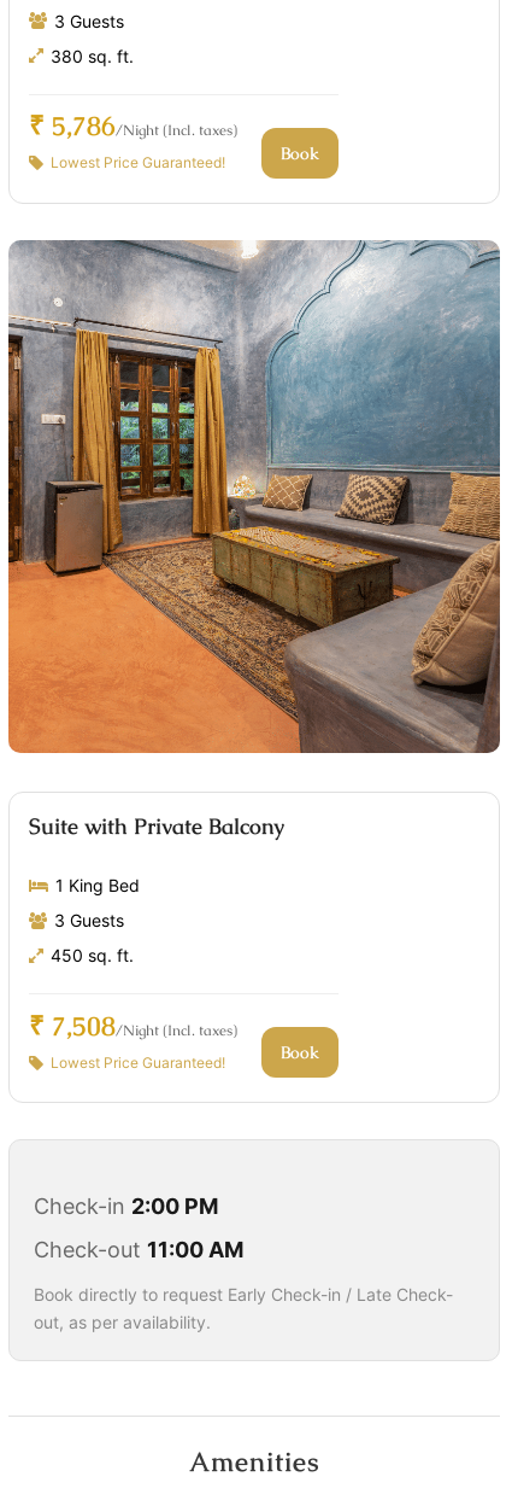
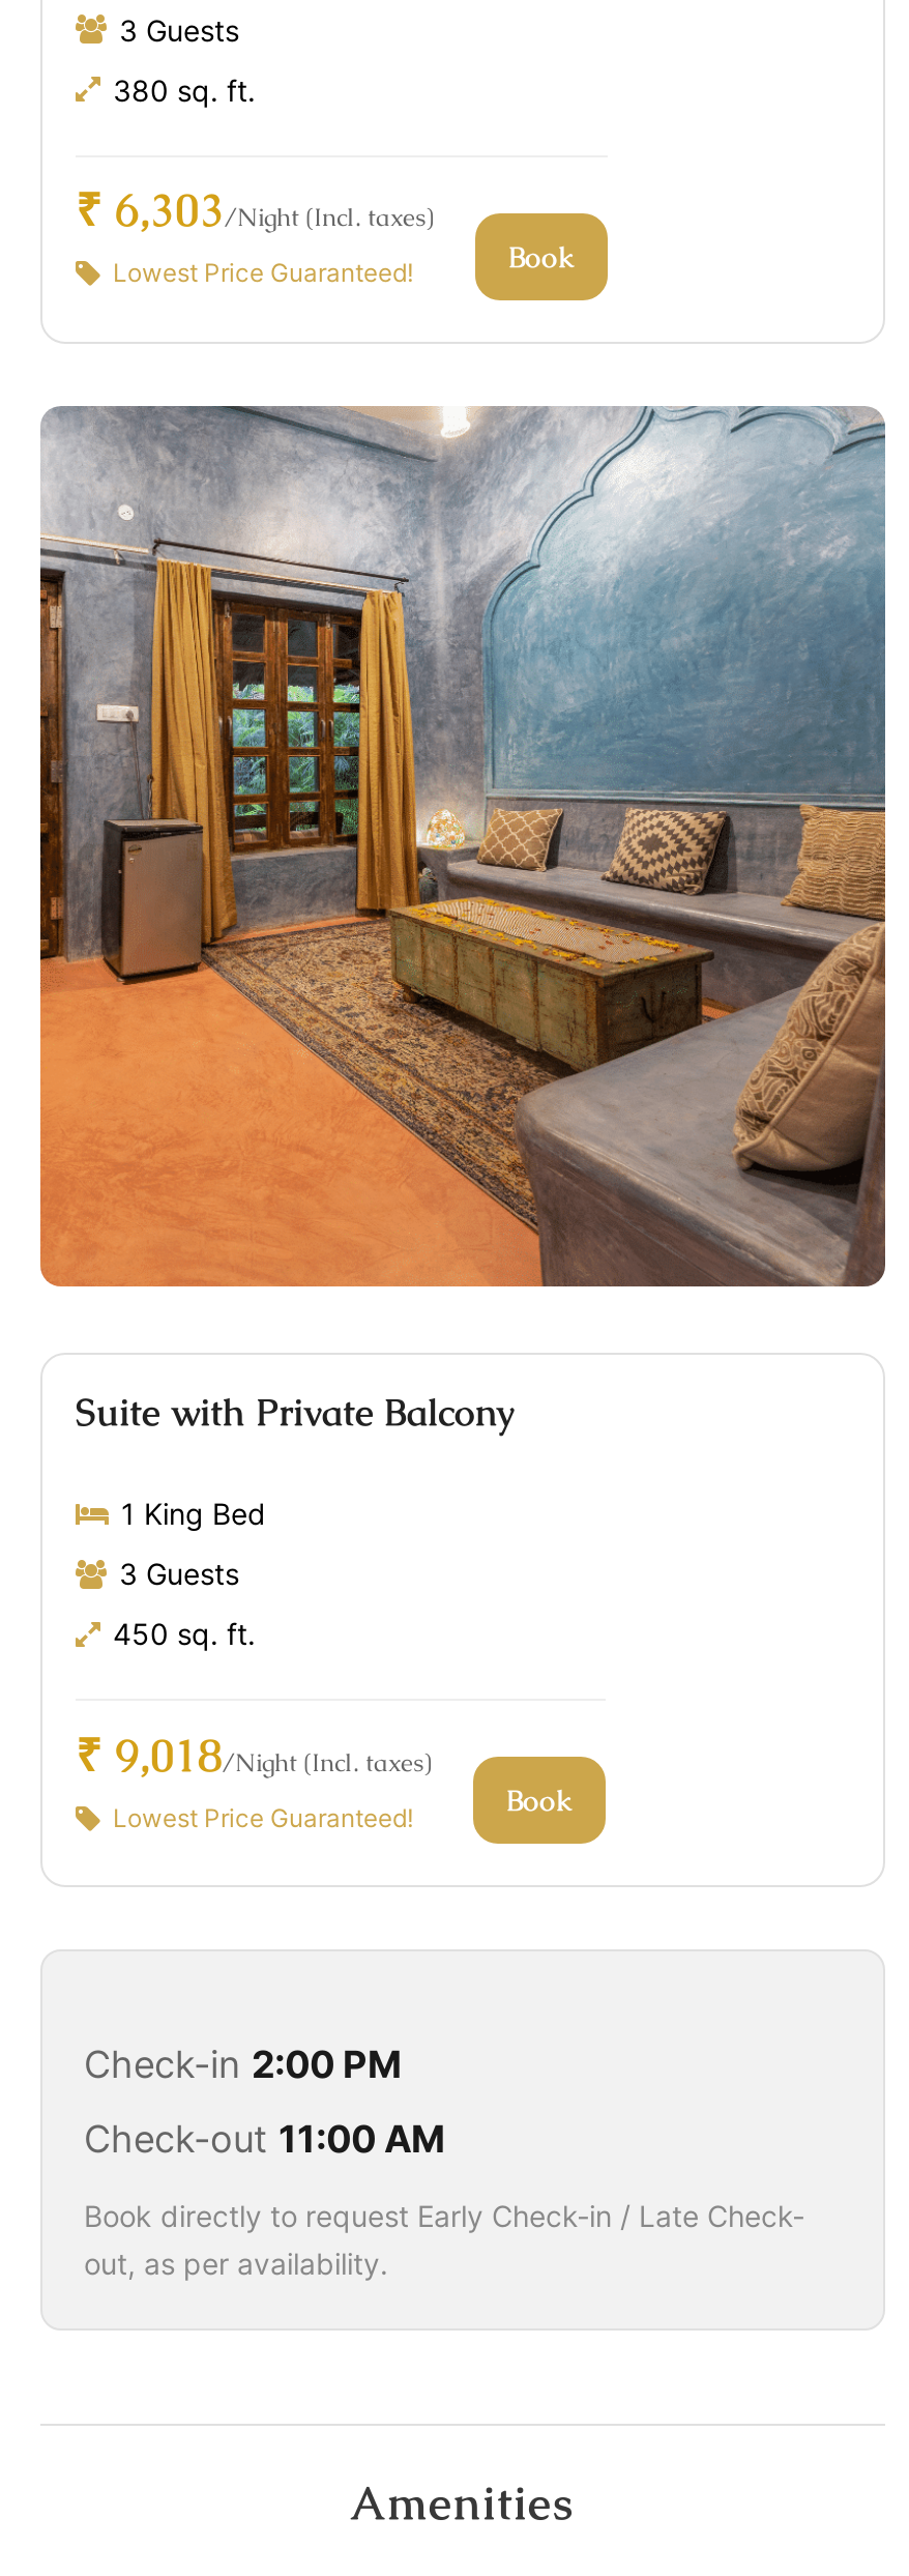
[29,109,237,144] ₹ 5,786/Night (Incl. taxes) -> [76,180,434,240] ₹ 6,303/Night (Incl. taxes)
[29,1009,237,1044] ₹ 7,508/Night (Incl. taxes) -> [76,1725,432,1785] ₹ 9,018/Night (Incl. taxes)

